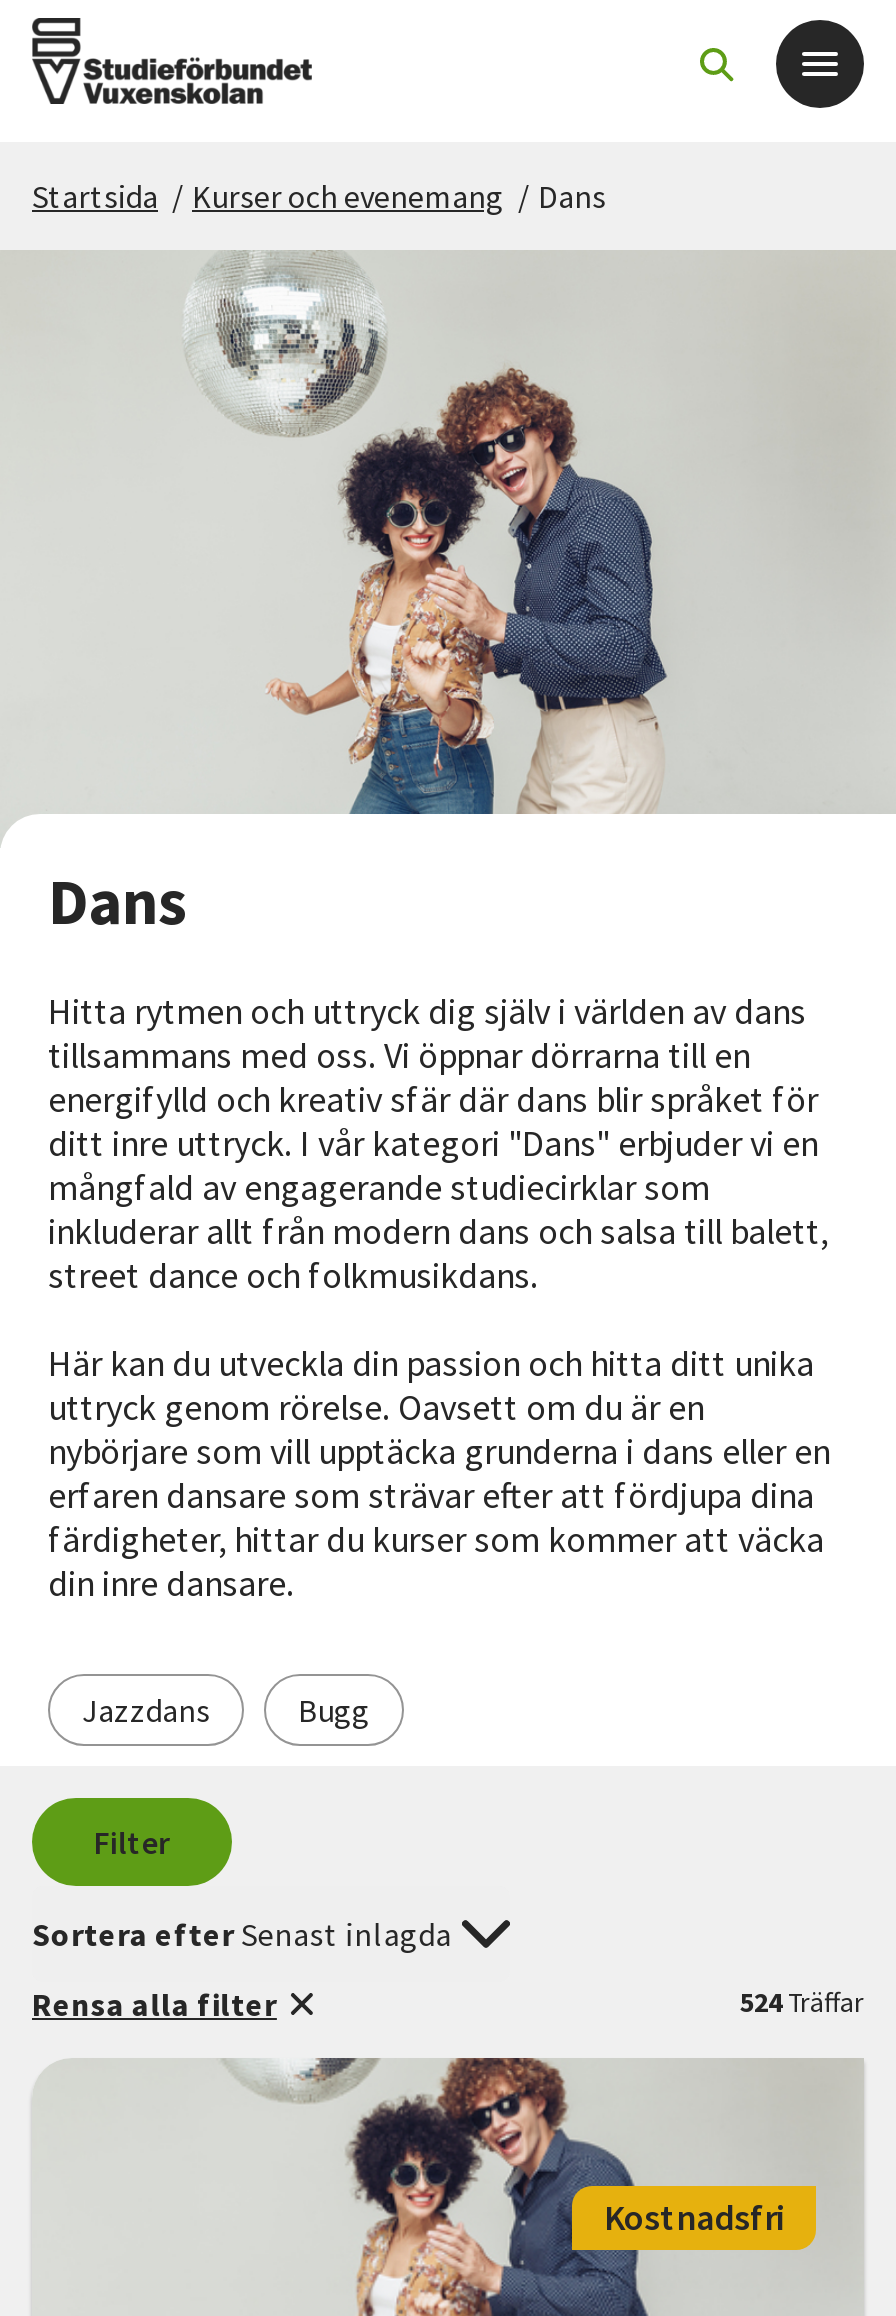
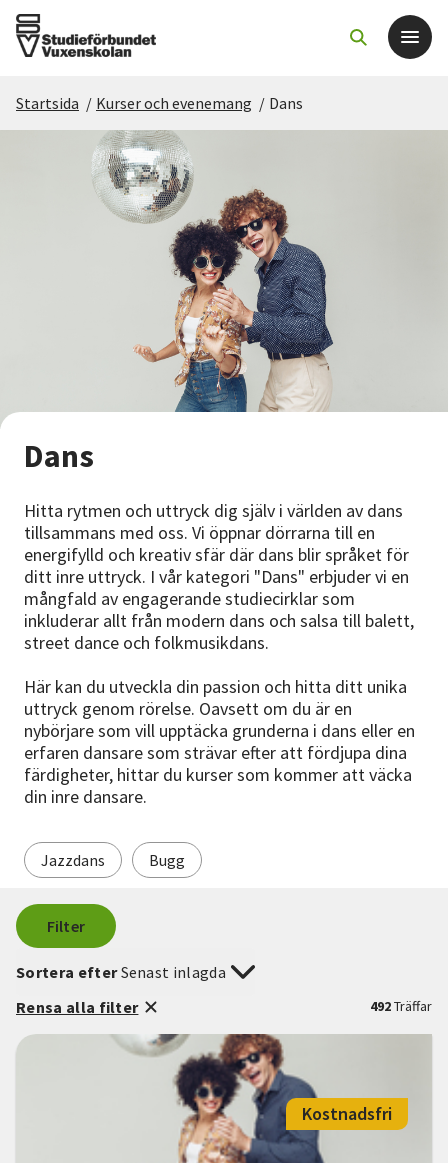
[740,1984,864,2020] 524Träffar -> [370,997,432,1015] 492Träffar

